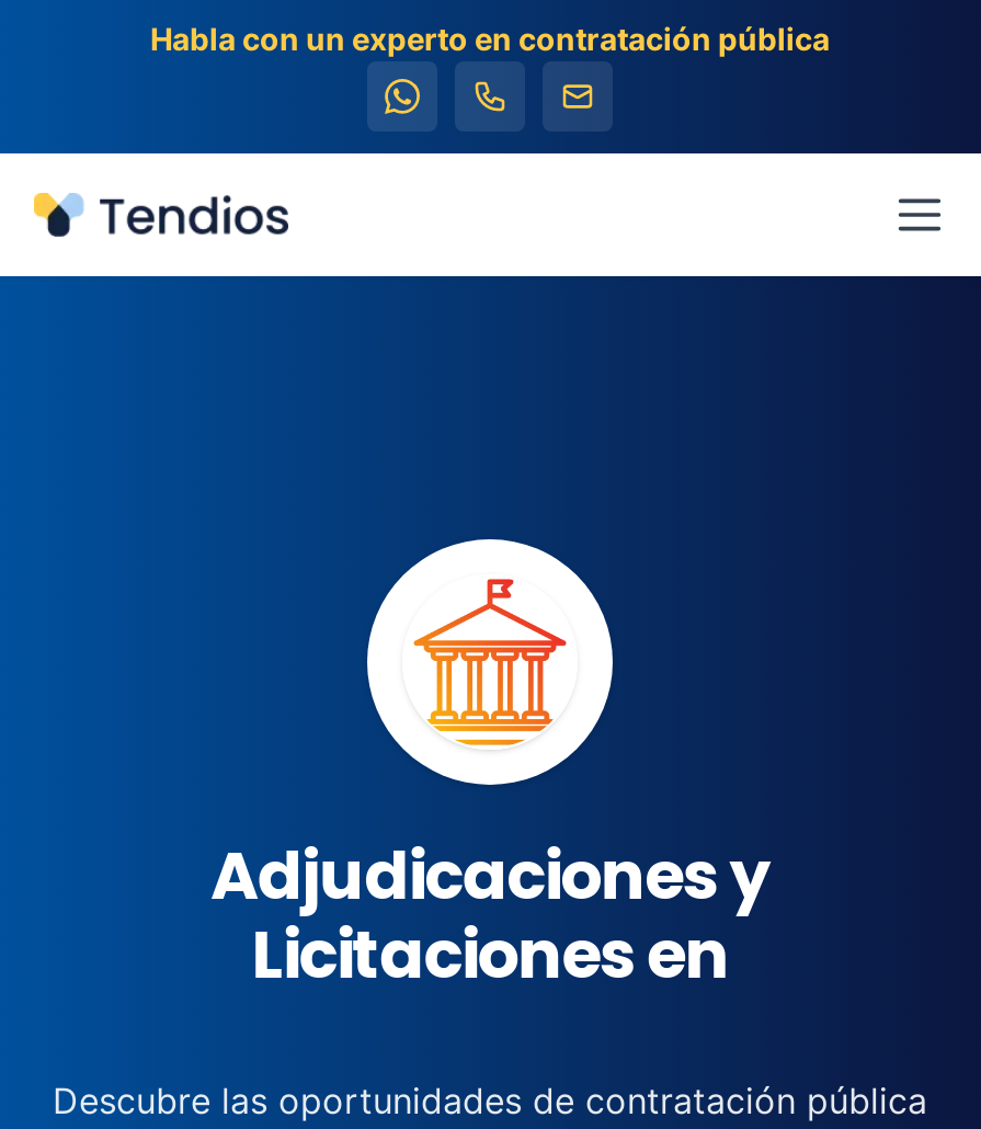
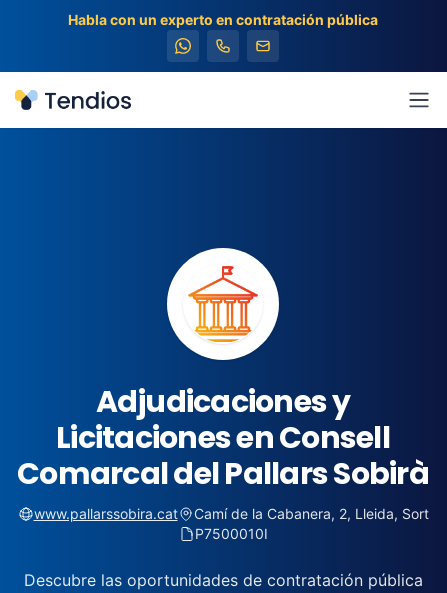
[251,910,729,1002] Licitaciones en -> [17,417,429,542] Licitaciones en Consell | Comarcal del Pallars Sobirà | www.pallarssobira.cat | Camí de la Cabanera, 2, Lleida, Sort | P7500010I

